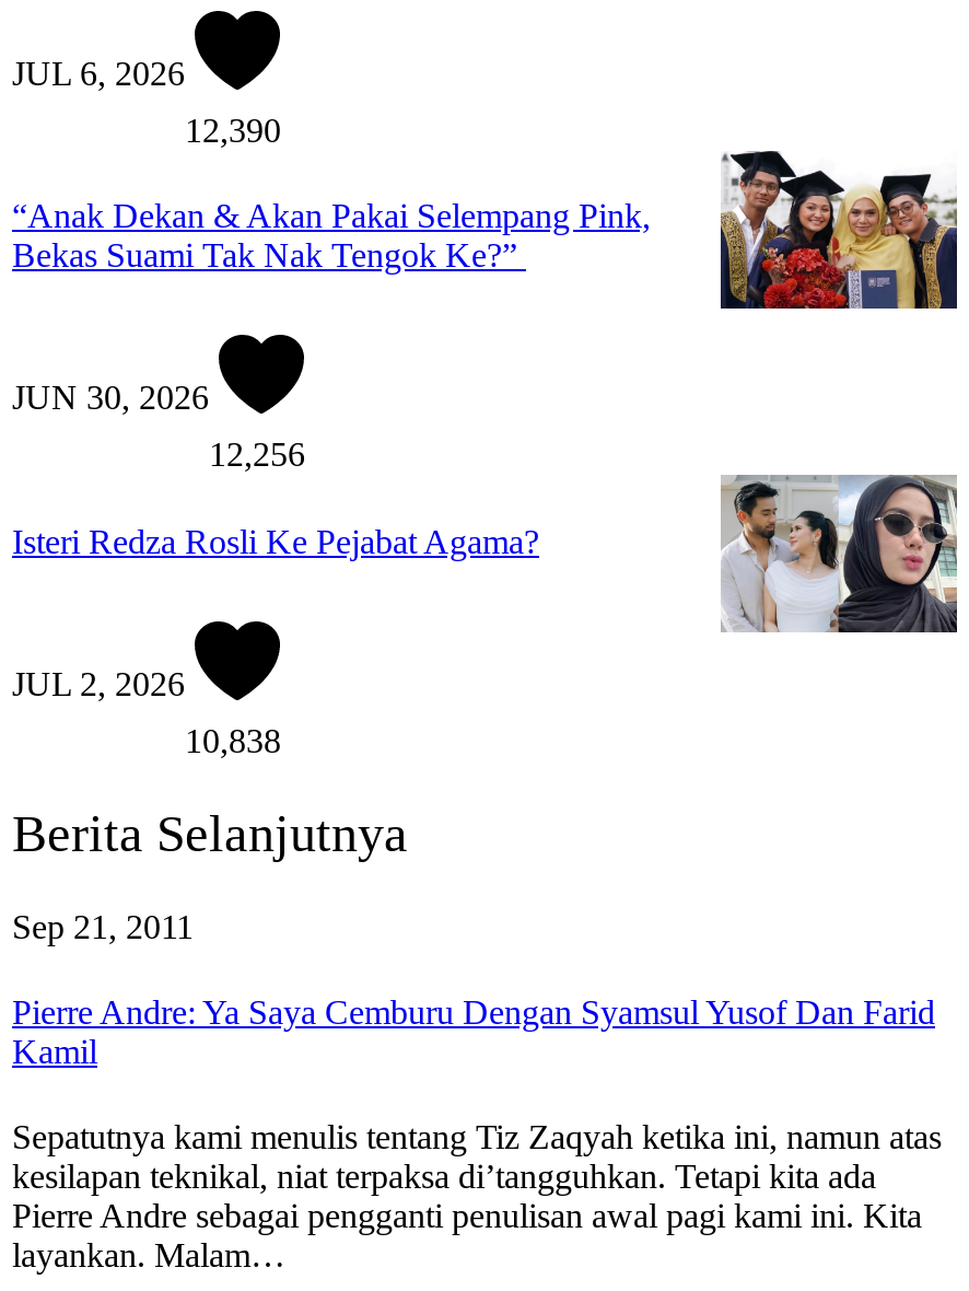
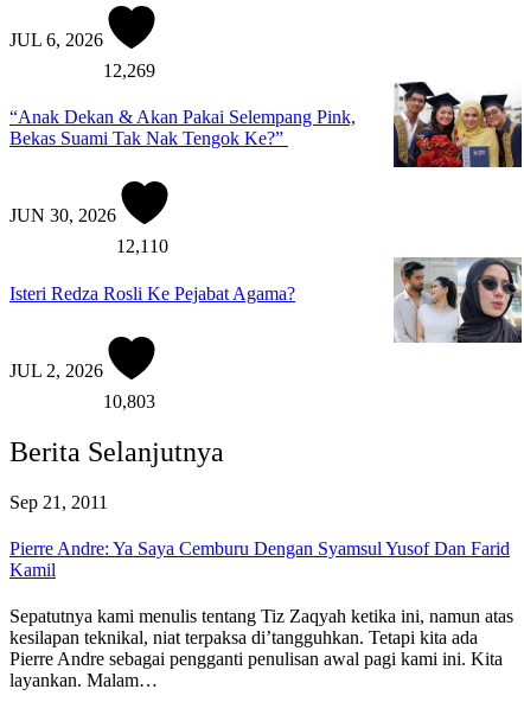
[185,111,281,148] 12,390 -> [103,60,155,80] 12,269
[209,436,305,473] 12,256 -> [116,236,168,256] 12,110
[185,722,281,759] 10,838 -> [103,391,155,411] 10,803

